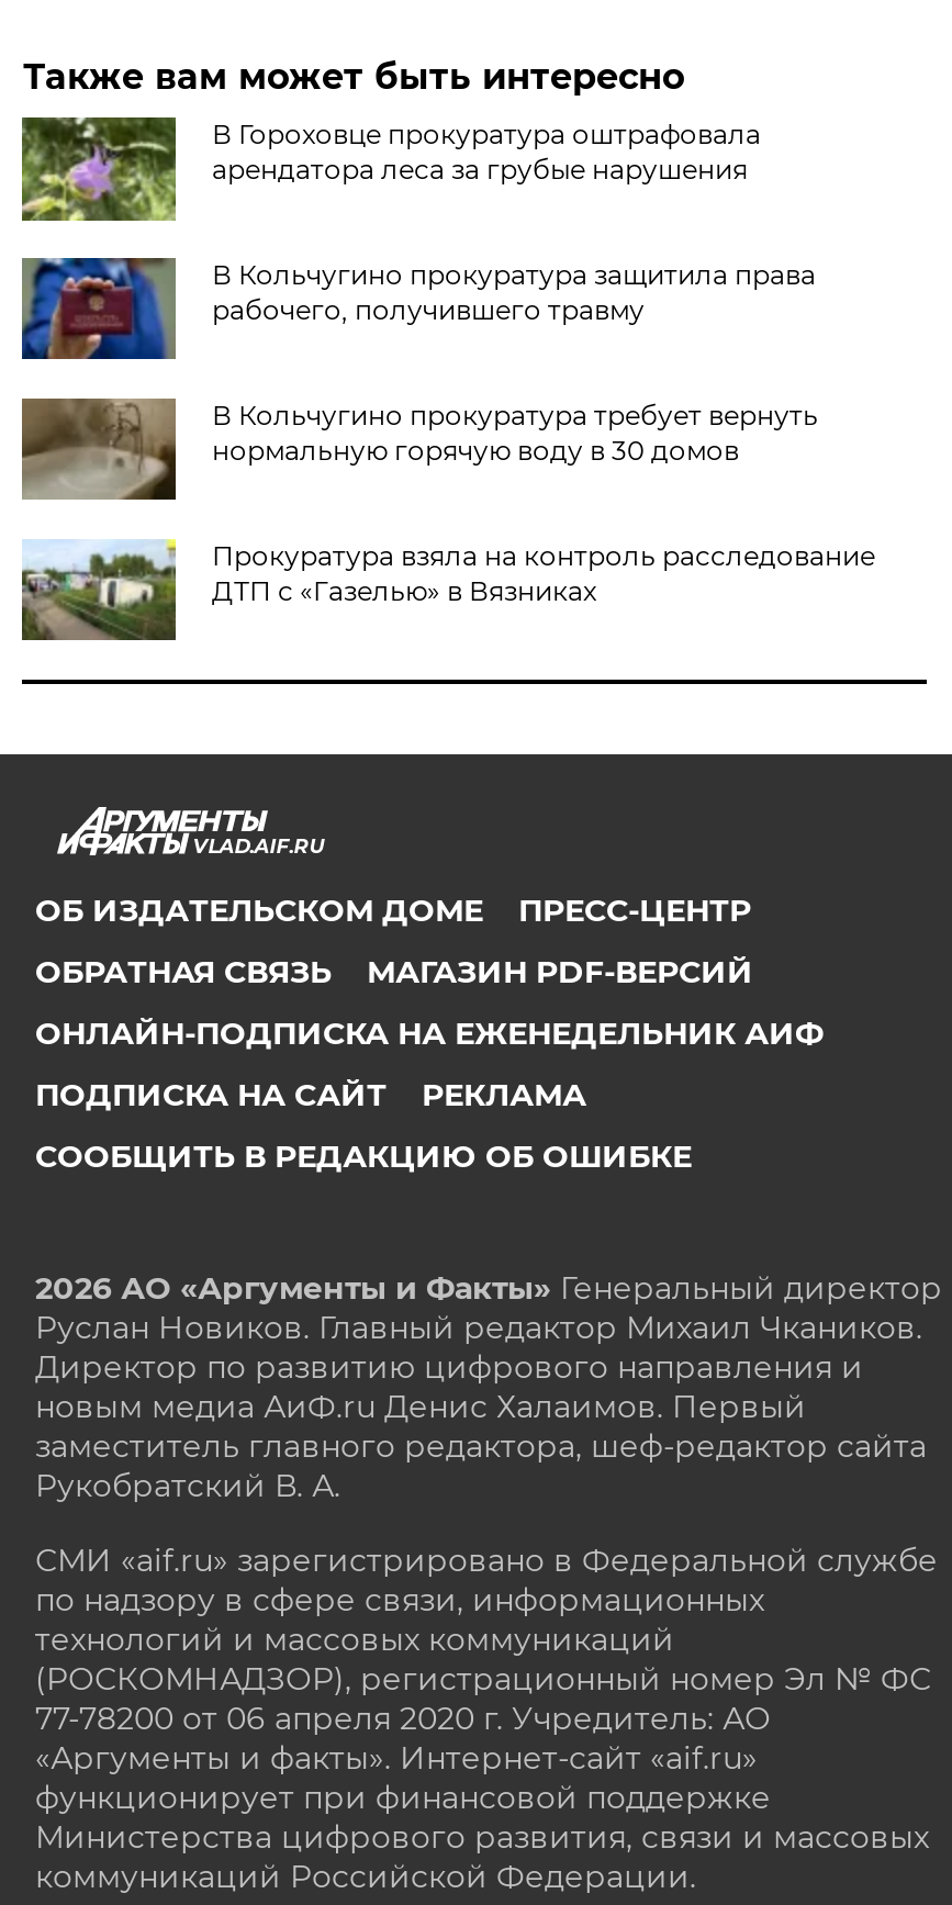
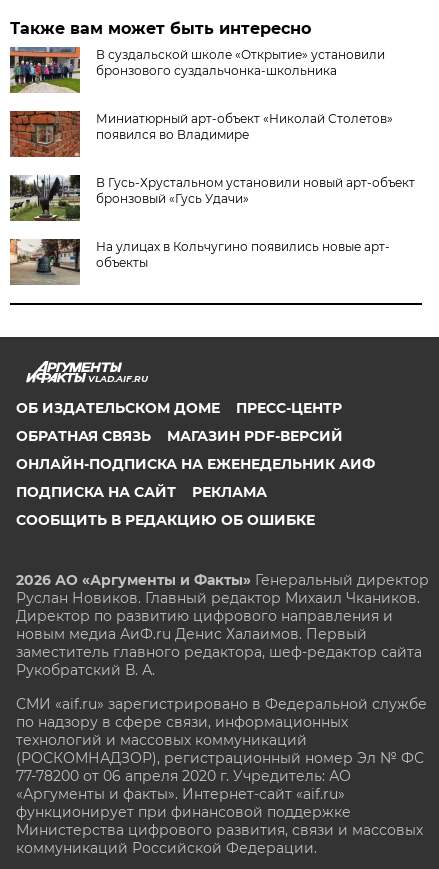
[22,115,761,223] [image] | В Гороховце прокуратура оштрафовала | арендатора леса за грубые нарушения -> [9,46,385,94] [image] | В суздальской школе «Открытие» установили | бронзового суздальчонка‑школьника
[20,256,816,361] [image] | В Кольчугино прокуратура защитила права | рабочего, получившего травму -> [9,110,393,158] [image] | Миниатюрный арт-объект «Николай Столетов» | появился во Владимире
[20,396,818,502] [image] | В Кольчугино прокуратура требует вернуть | нормальную горячую воду в 30 домов -> [9,174,415,222] [image] | В Гусь-Хрустальном установили новый арт-объект | бронзовый «Гусь Удачи»
[20,537,875,642] [image] | Прокуратура взяла на контроль расследование | ДТП с «Газелью» в Вязниках -> [9,238,390,286] [image] | На улицах в Кольчугино появились новые арт- | объекты

